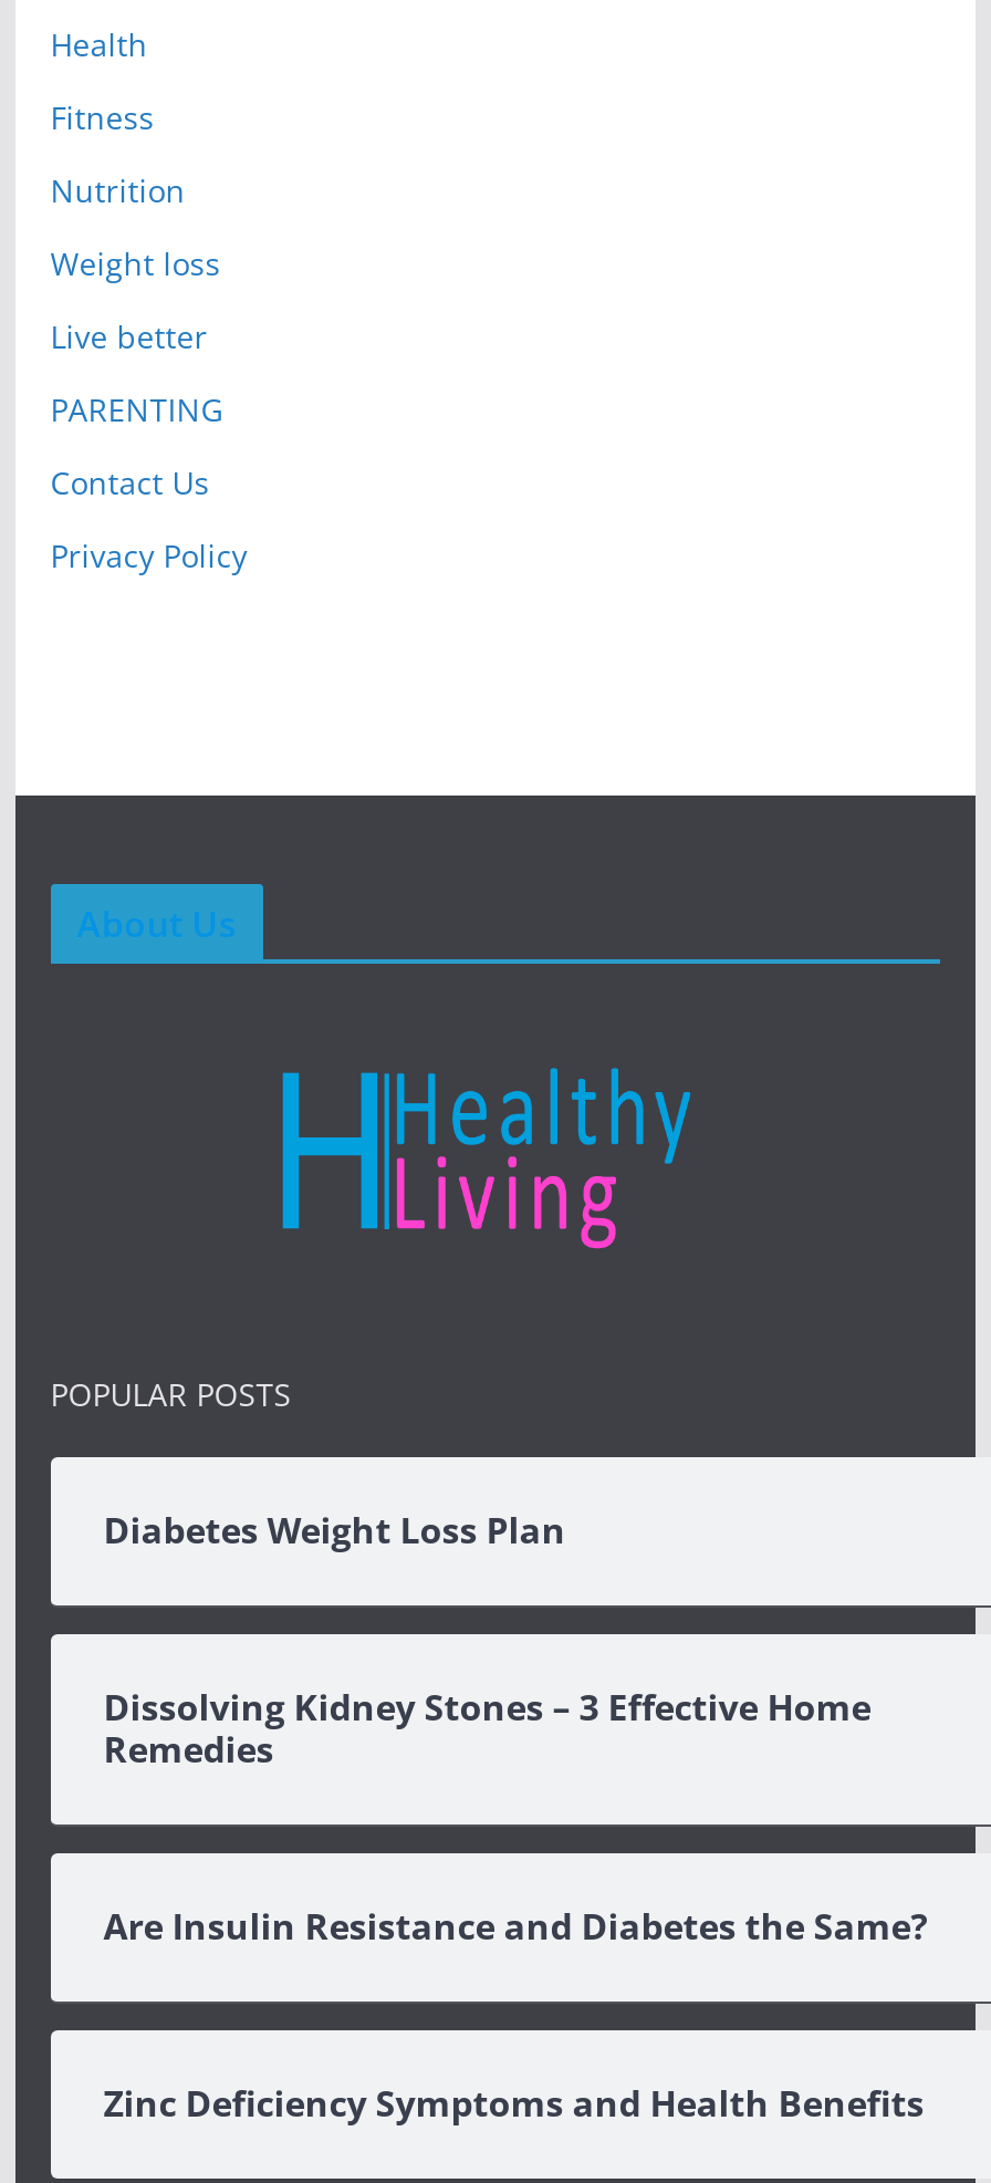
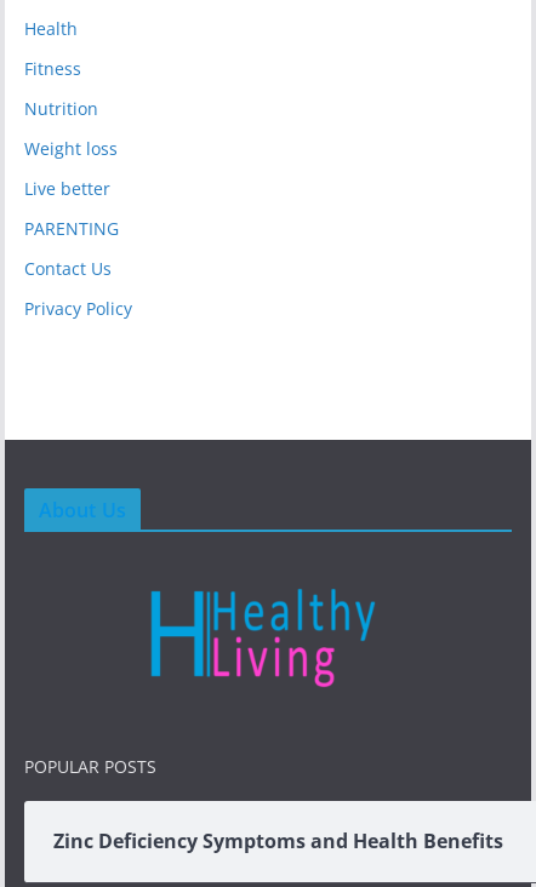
[103,1505,566,1554] Diabetes Weight Loss Plan -> none
[49,1630,984,1827] [image] | Dissolving Kidney Stones – 3 Effective Home | Remedies -> none
[103,1901,928,1950] Are Insulin Resistance and Diabetes the Same? -> none

